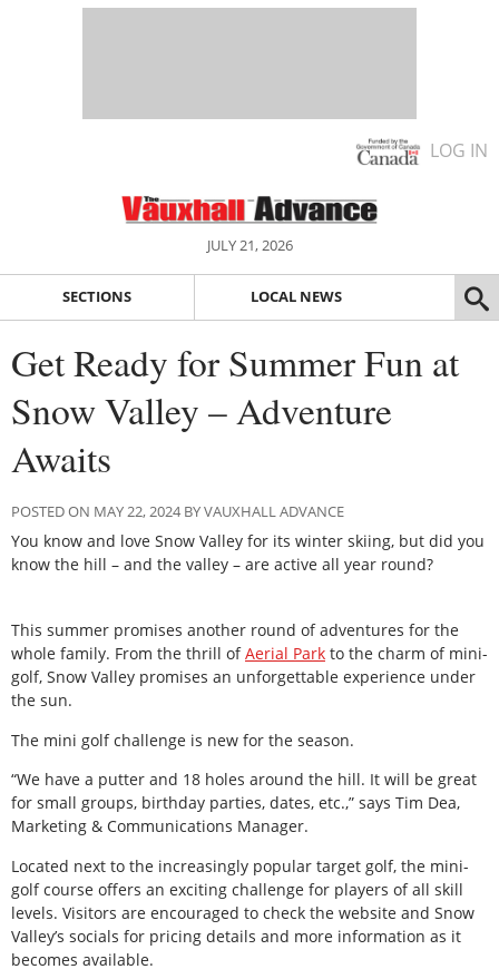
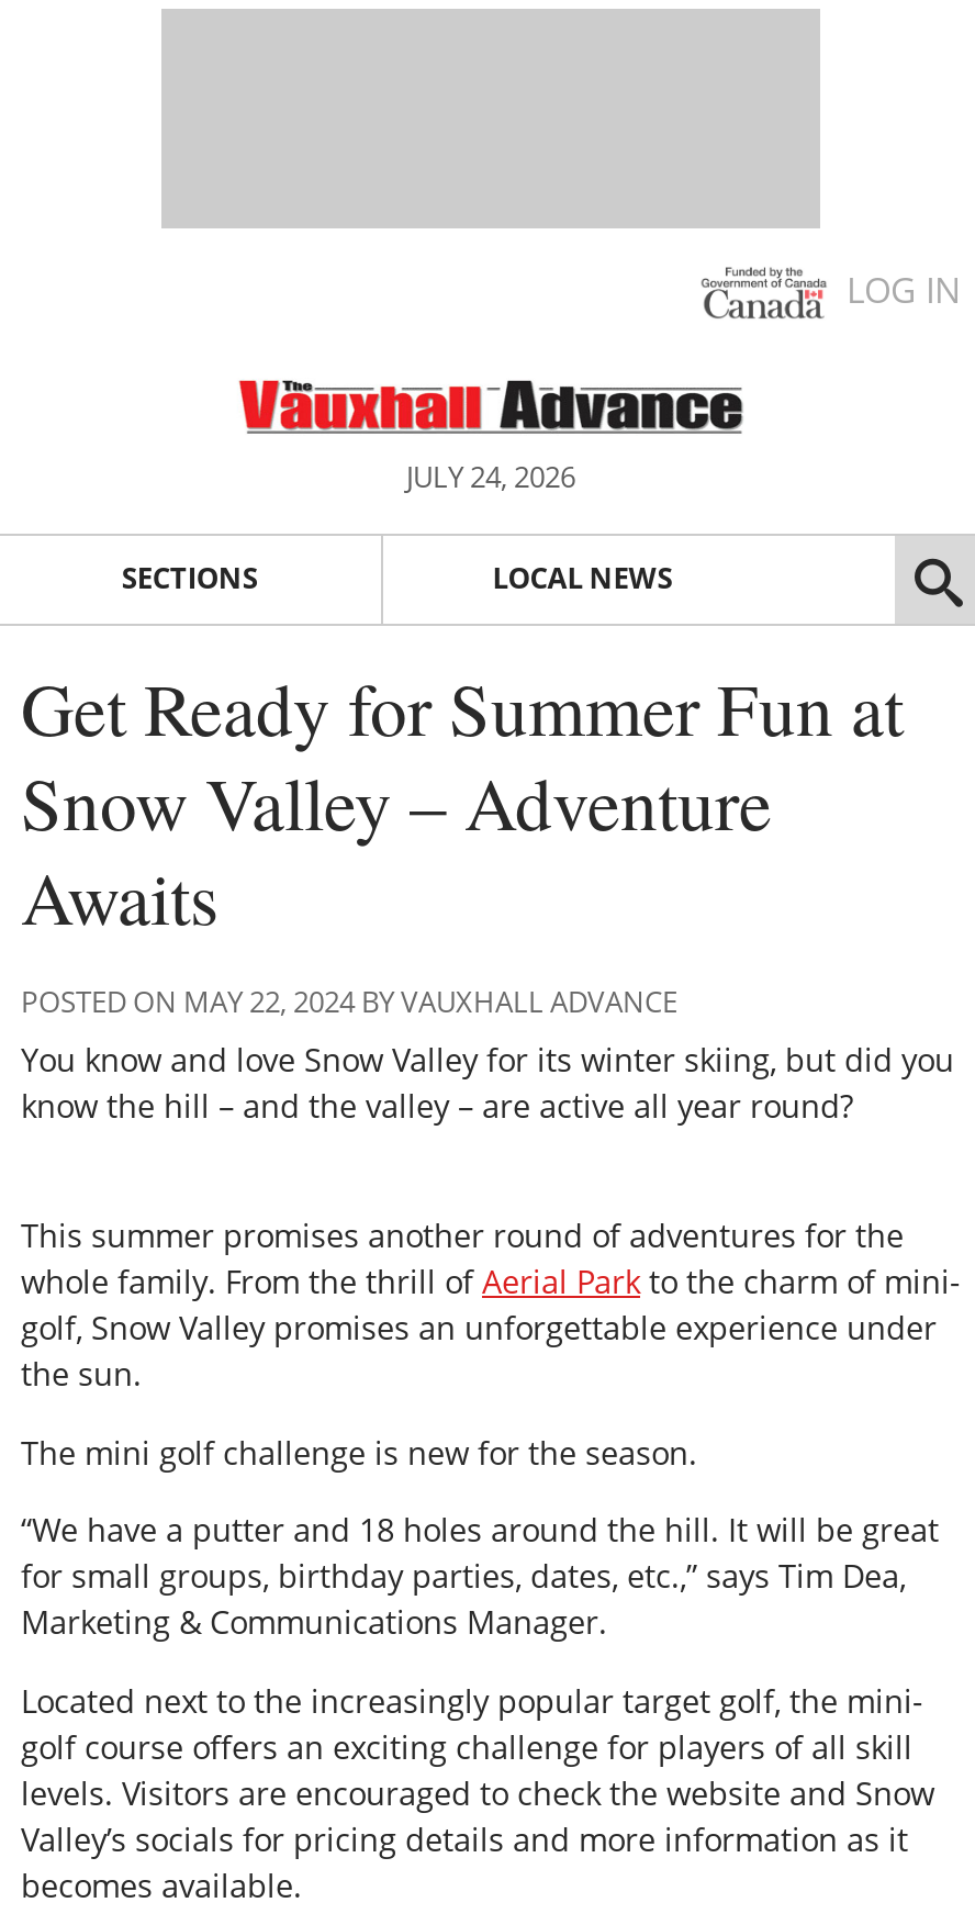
[207,235,292,255] JULY 21, 2026 -> [406,457,575,496] JULY 24, 2026

